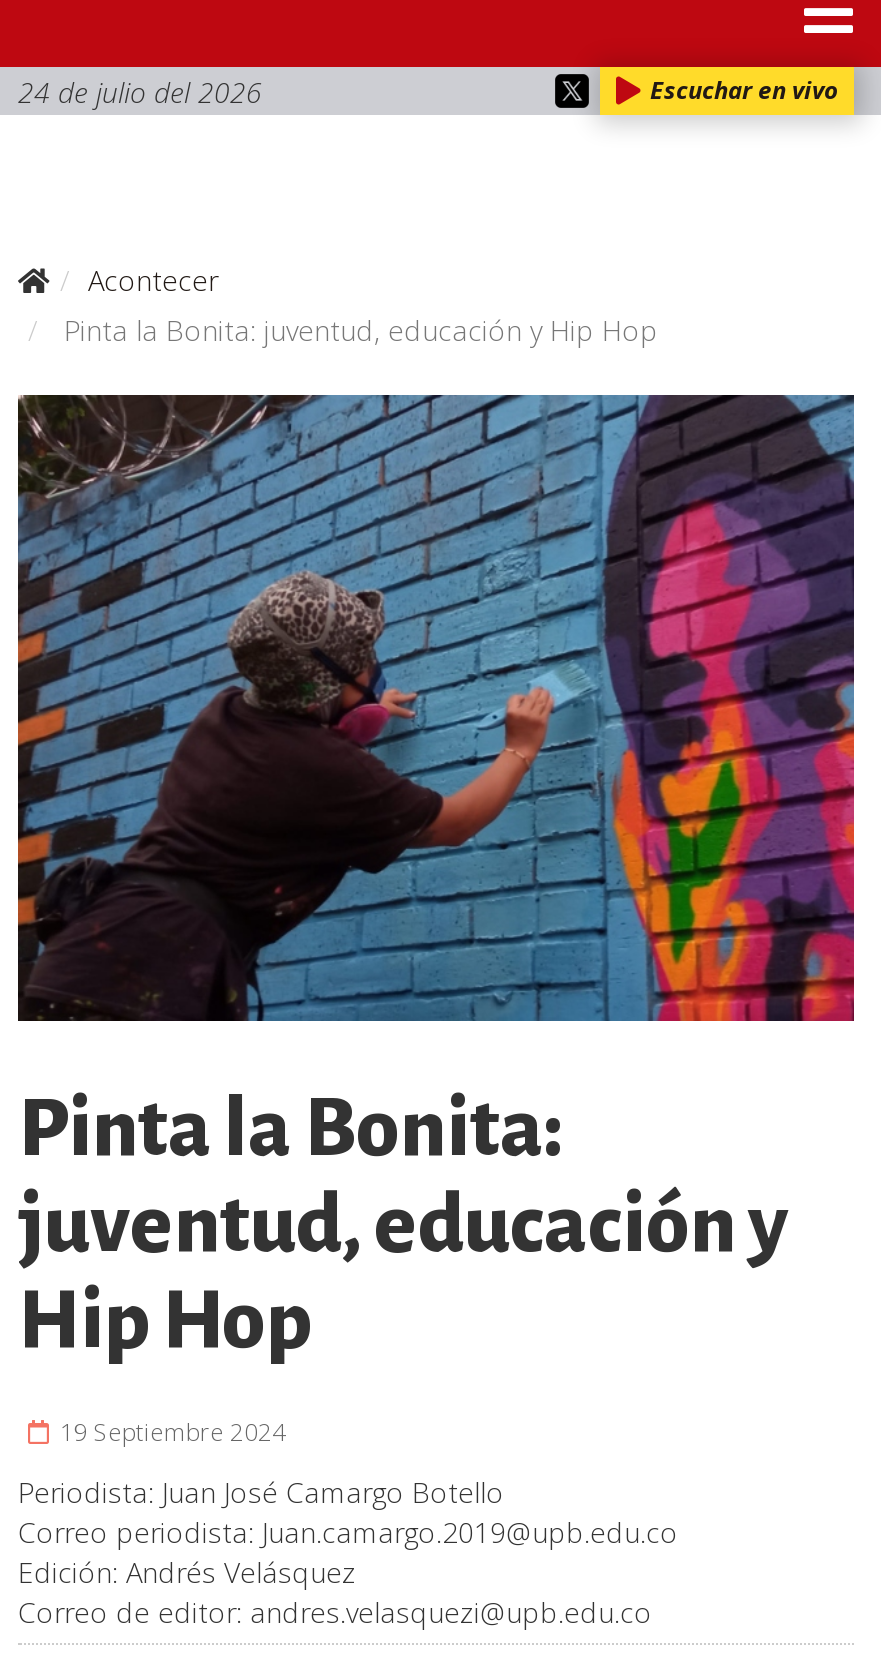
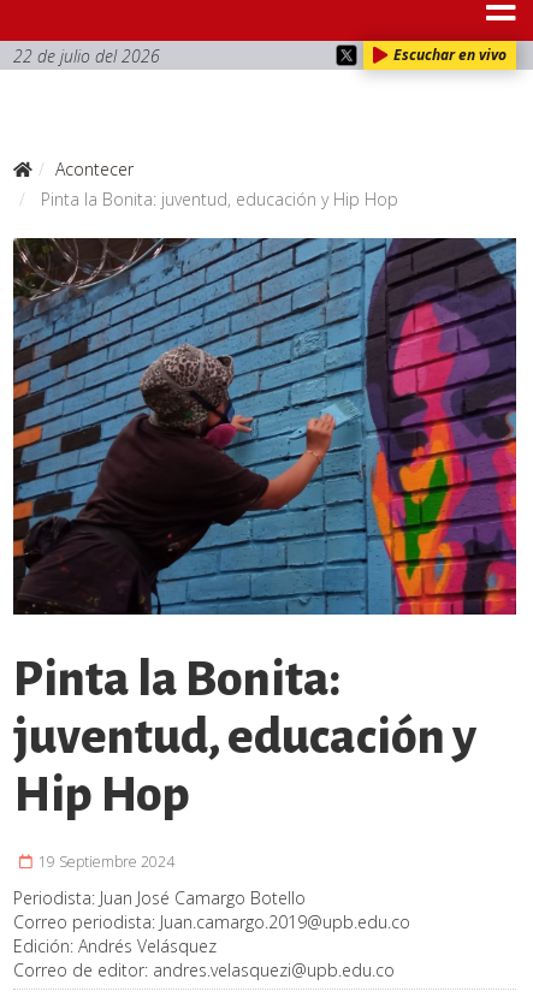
[18,72,262,110] 24 de julio del 2026 -> [13,44,160,67] 22 de julio del 2026

